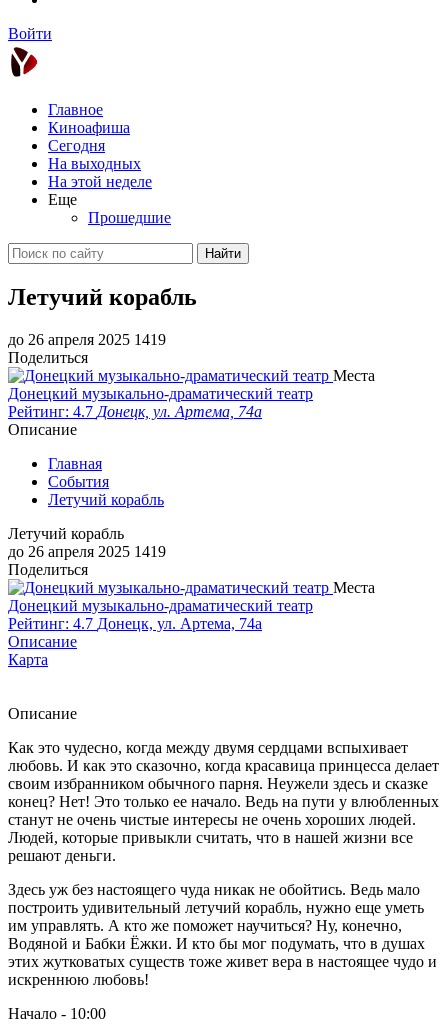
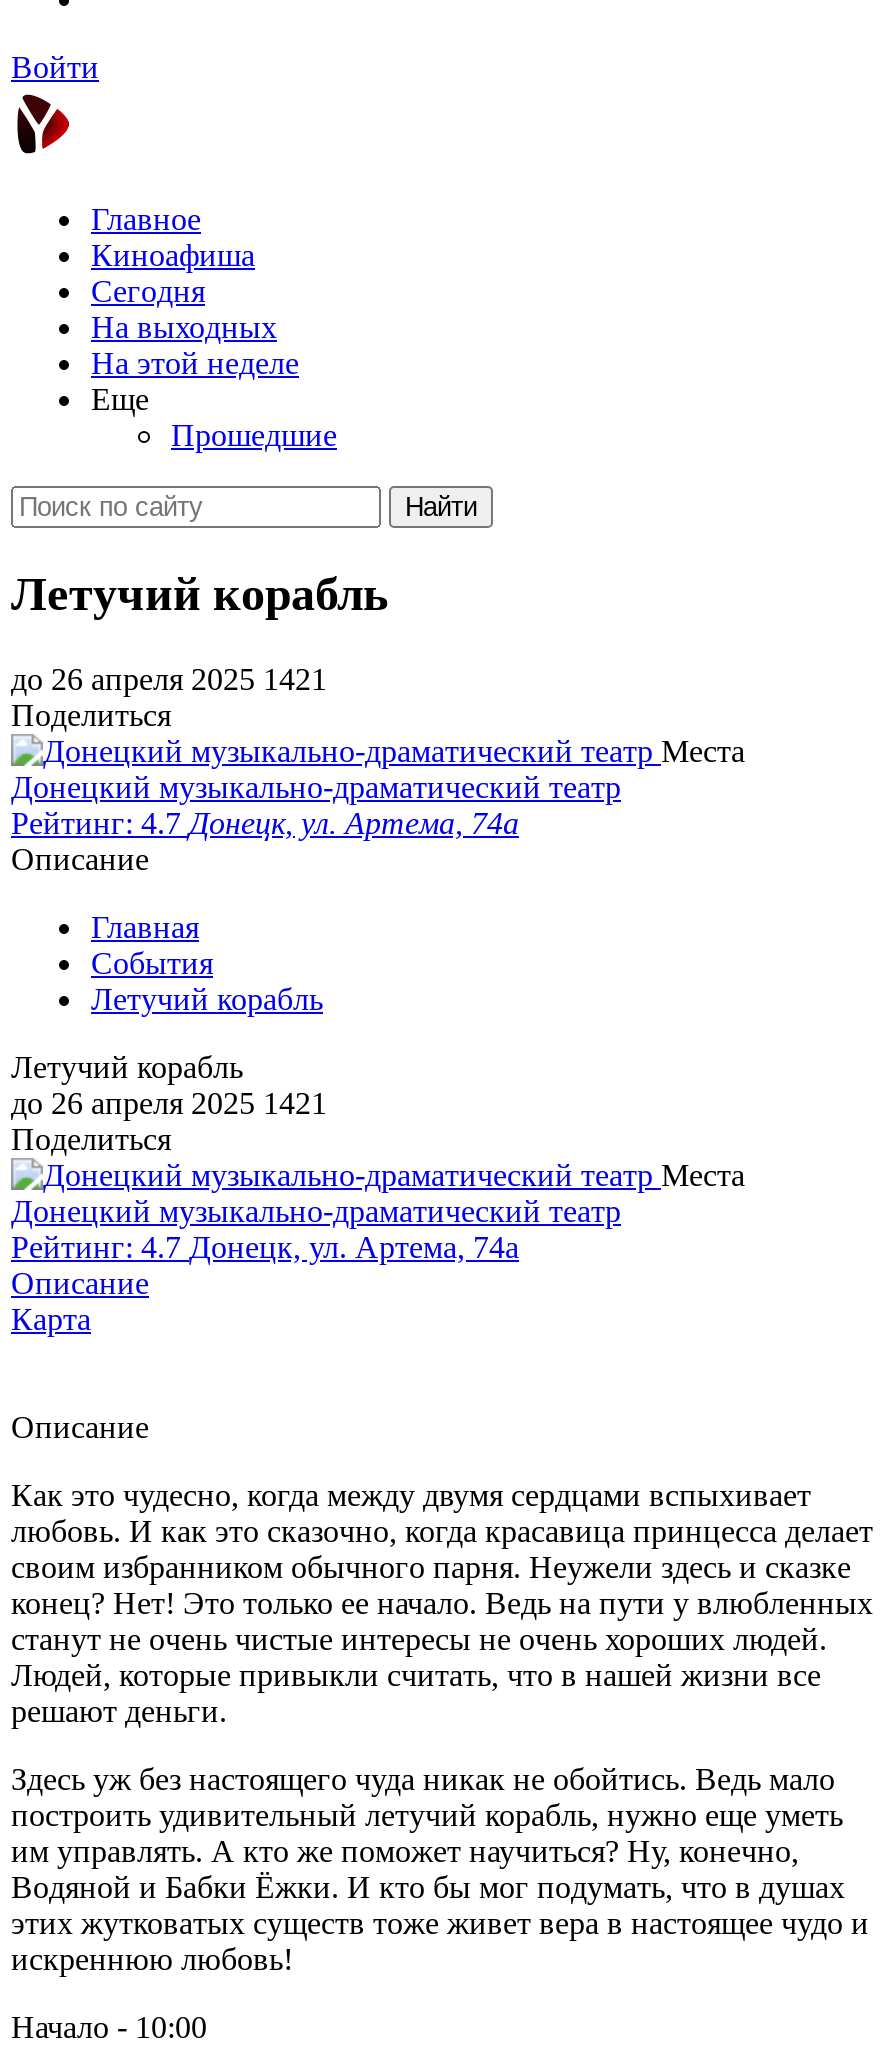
[8,331,166,348] до 26 апреля 2025 1419 -> [11,662,327,696] до 26 апреля 2025 1421
[8,543,166,560] до 26 апреля 2025 1419 -> [11,1086,327,1120] до 26 апреля 2025 1421

